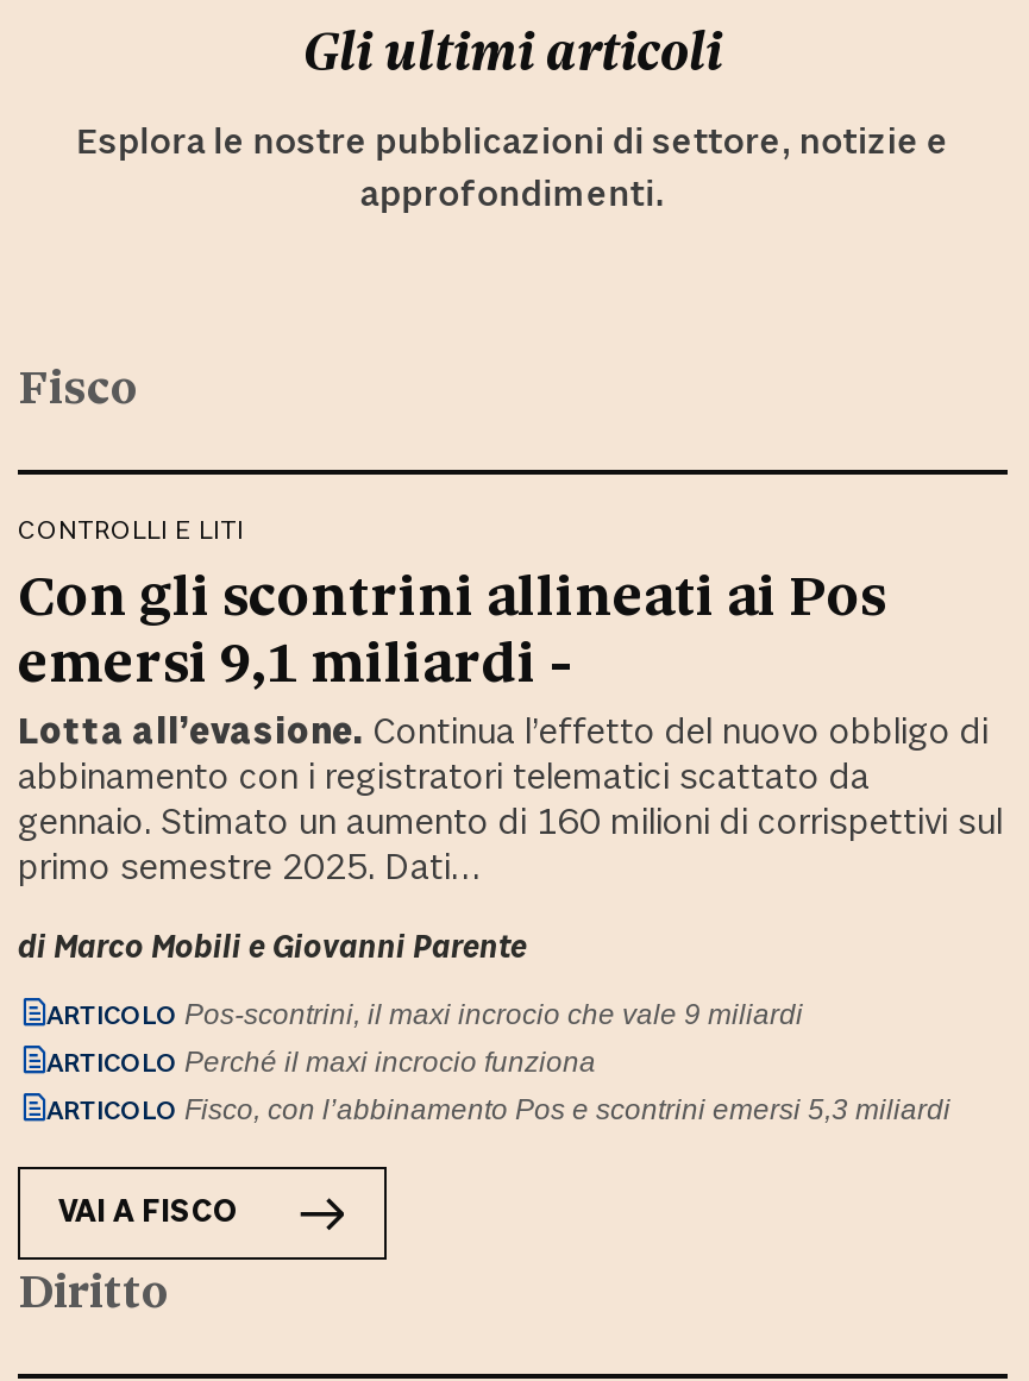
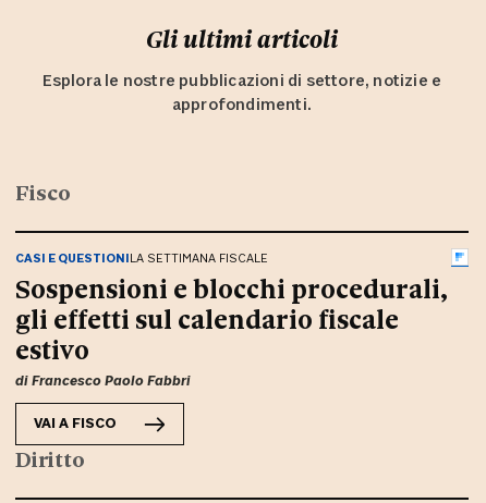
[18,512,1003,1129] CONTROLLI E LITI | Con gli scontrini allineati ai Pos | emersi 9,1 miliardi - | Lotta all’evasione. Continua l’effetto del nuovo obbligo di | abbinamento con i registratori telematici scattato da | gennaio. Stimato un aumento di 160 milioni di corrispettivi sul | primo semestre 2025. Dati… | di Marco Mobili e Giovanni Parente | ARTICOLO Pos-scontrini, il maxi incrocio che vale 9 miliardi | ARTICOLO Perché il maxi incrocio funziona | ARTICOLO Fisco, con l’abbinamento Pos e scontrini emersi 5,3 miliardi -> [15,251,447,390] CASI E QUESTIONILA SETTIMANA FISCALE | Sospensioni e blocchi procedurali, | gli effetti sul calendario fiscale | estivo | di Francesco Paolo Fabbri

